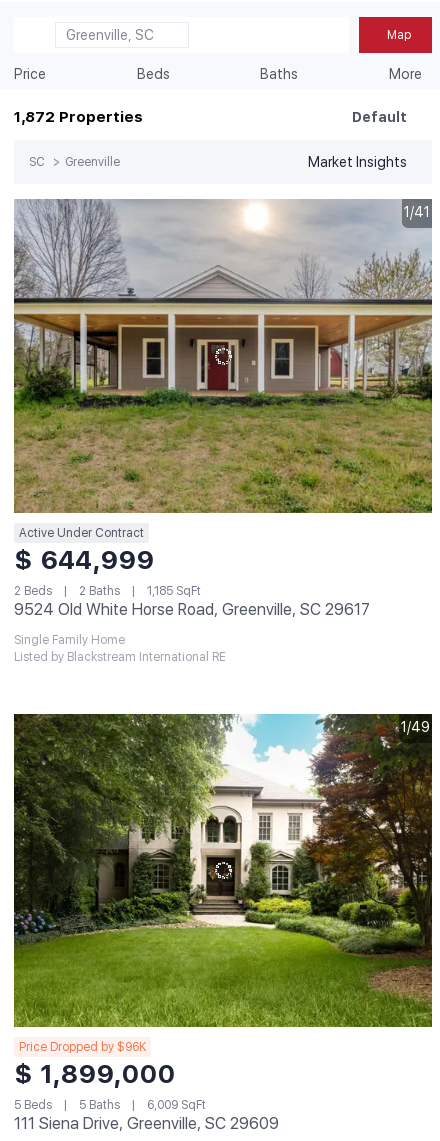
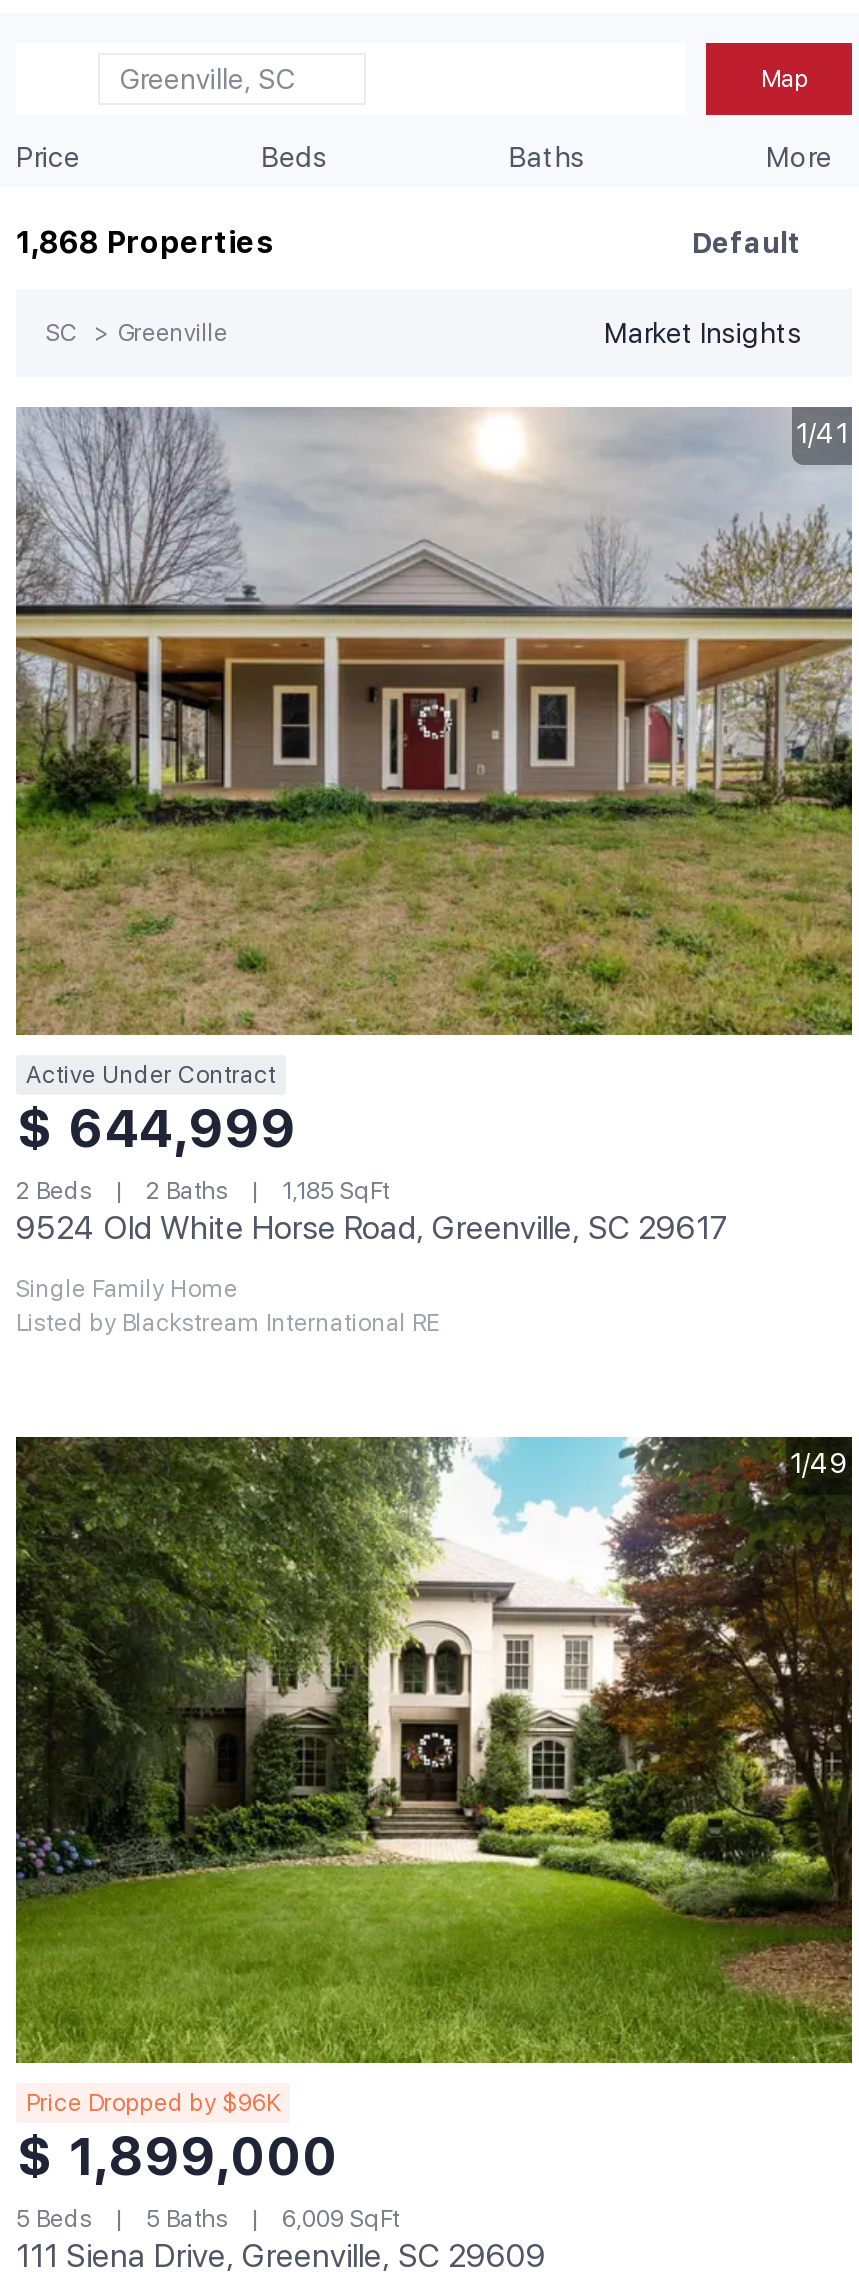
[14,108,143,126] 1,872 Properties -> [16,225,274,261] 1,868 Properties

